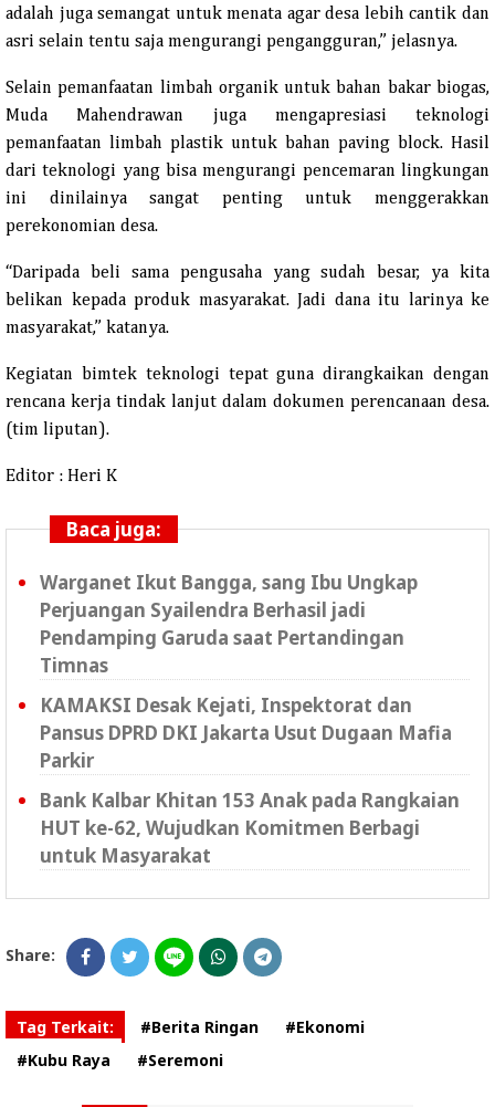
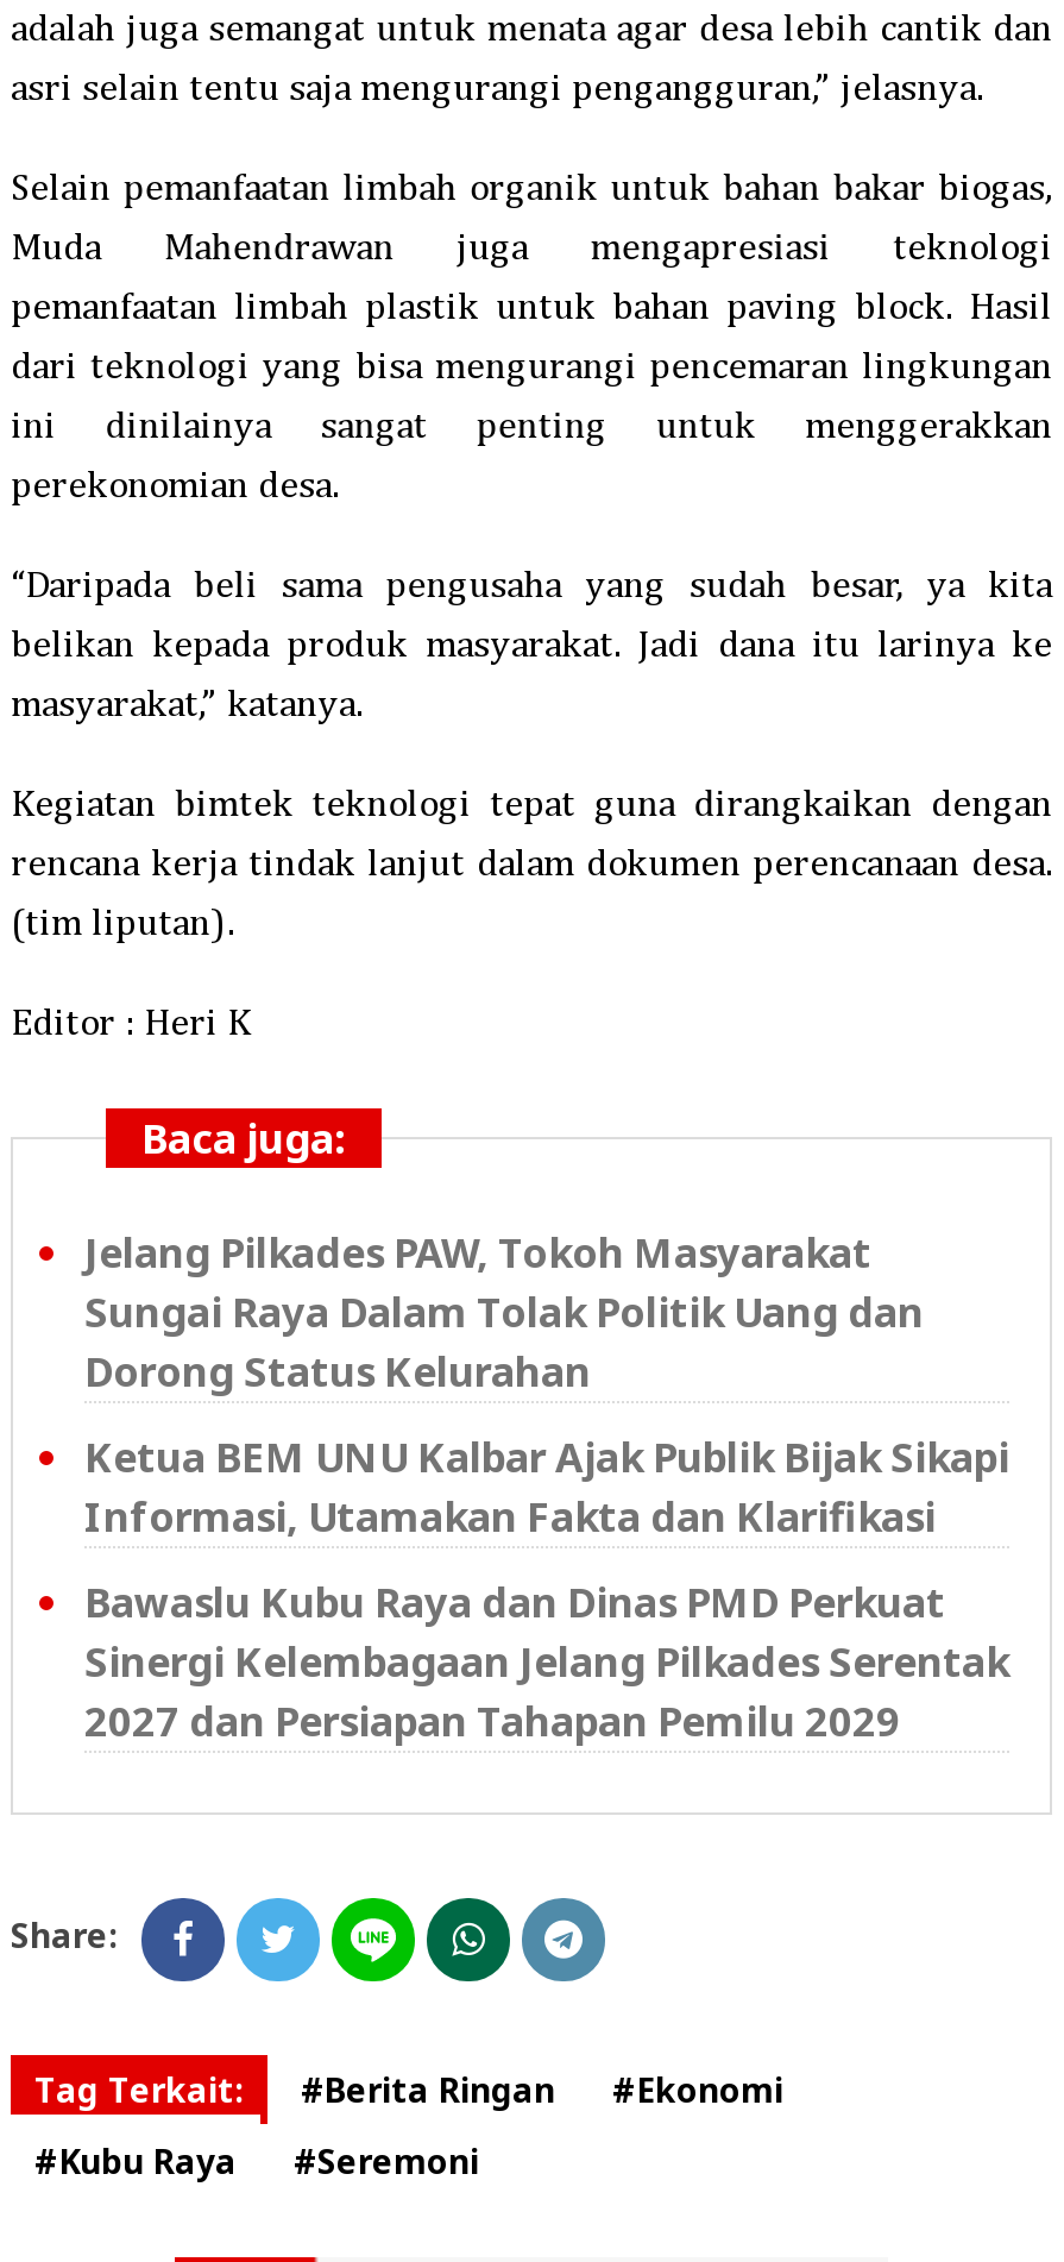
[40,570,418,678] Warganet Ikut Bangga, sang Ibu Ungkap | Perjuangan Syailendra Berhasil jadi | Pendamping Garuda saat Pertandingan | Timnas -> [84,1225,924,1399] Jelang Pilkades PAW, Tokoh Masyarakat | Sungai Raya Dalam Tolak Politik Uang dan | Dorong Status Kelurahan
[40,692,452,773] KAMAKSI Desak Kejati, Inspektorat dan | Pansus DPRD DKI Jakarta Usut Dugaan Mafia | Parkir -> [84,1430,1009,1544] Ketua BEM UNU Kalbar Ajak Publik Bijak Sikapi | Informasi, Utamakan Fakta dan Klarifikasi
[40,787,460,868] Bank Kalbar Khitan 153 Anak pada Rangkaian | HUT ke-62, Wujudkan Komitmen Berbagi | untuk Masyarakat -> [84,1575,1009,1748] Bawaslu Kubu Raya dan Dinas PMD Perkuat | Sinergi Kelembagaan Jelang Pilkades Serentak | 2027 dan Persiapan Tahapan Pemilu 2029

